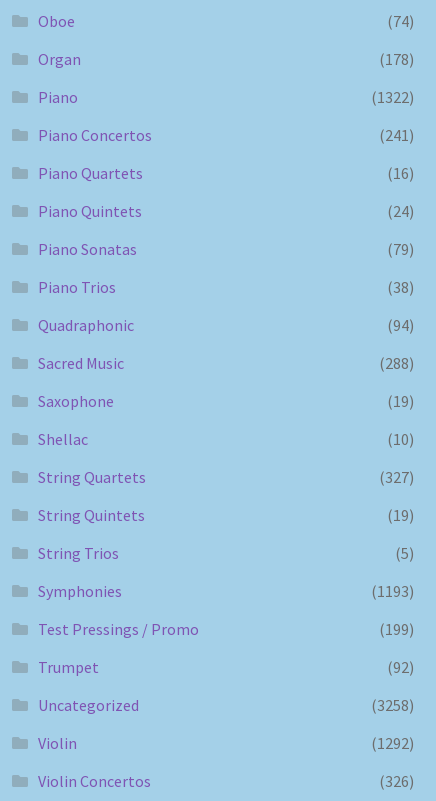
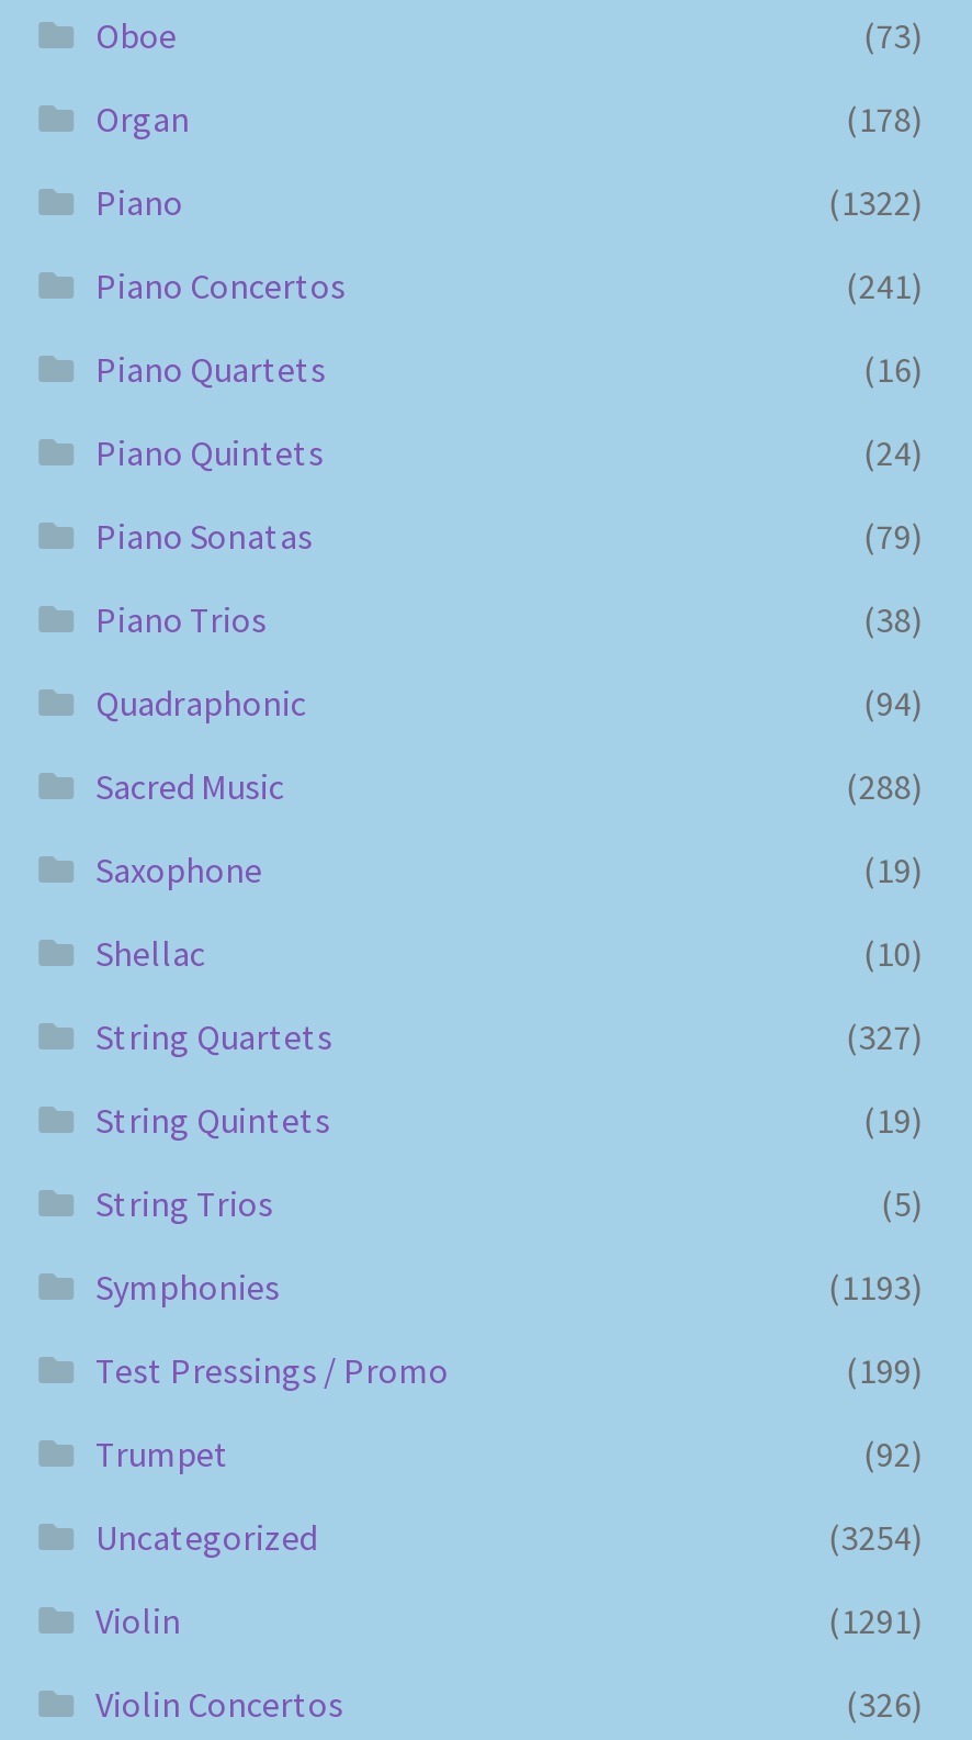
[387,11,414,31] (74) -> [863,13,922,57] (73)
[371,695,414,715] (3258) -> [828,1515,922,1559] (3254)
[371,733,414,753] (1292) -> [828,1598,922,1642] (1291)

